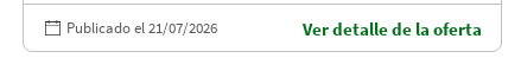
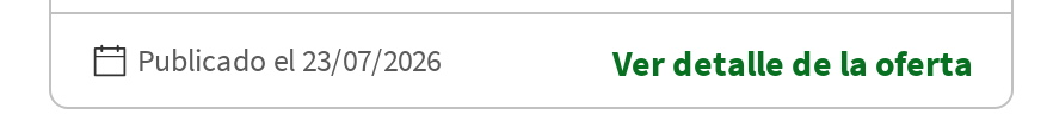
[66,18,217,38] Publicado el 21/07/2026 -> [137,40,441,80] Publicado el 23/07/2026

